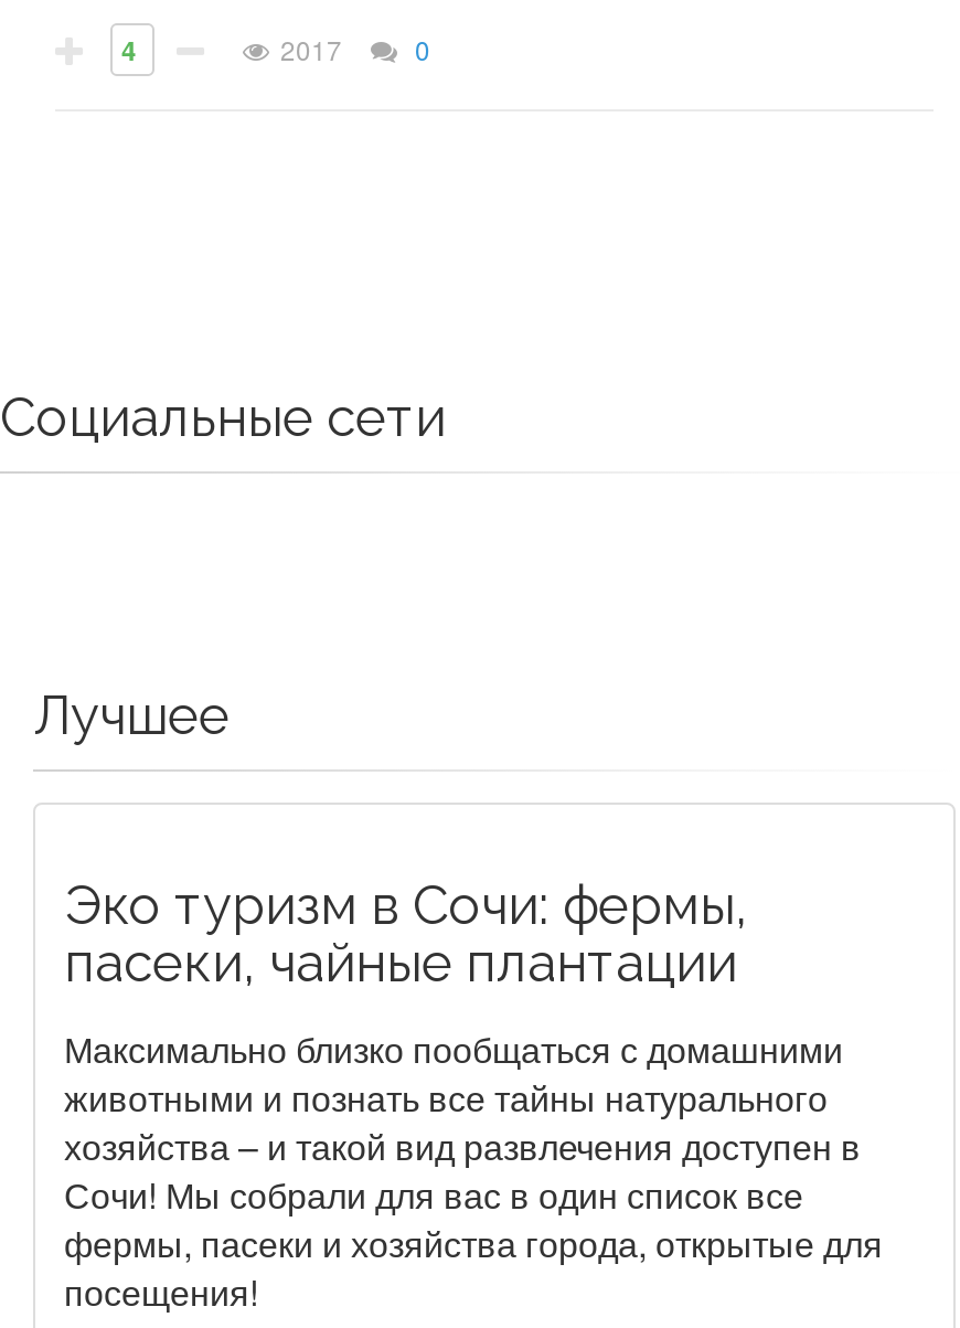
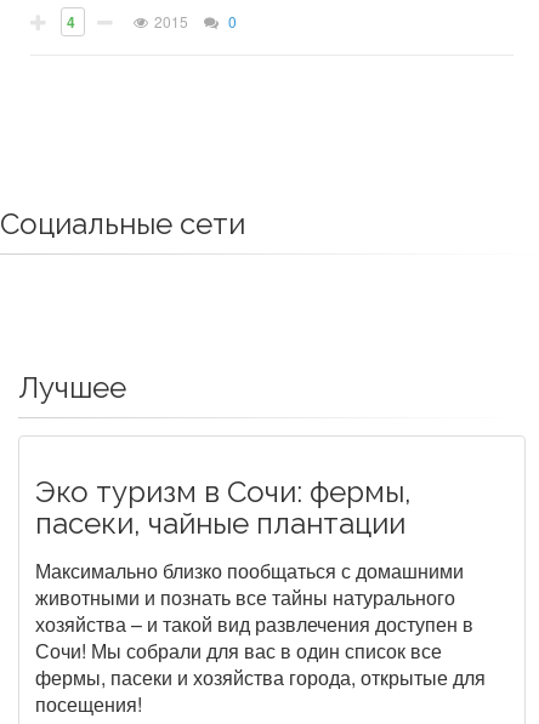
[280,31,430,68] 2017 0 -> [154,11,237,32] 2015 0

